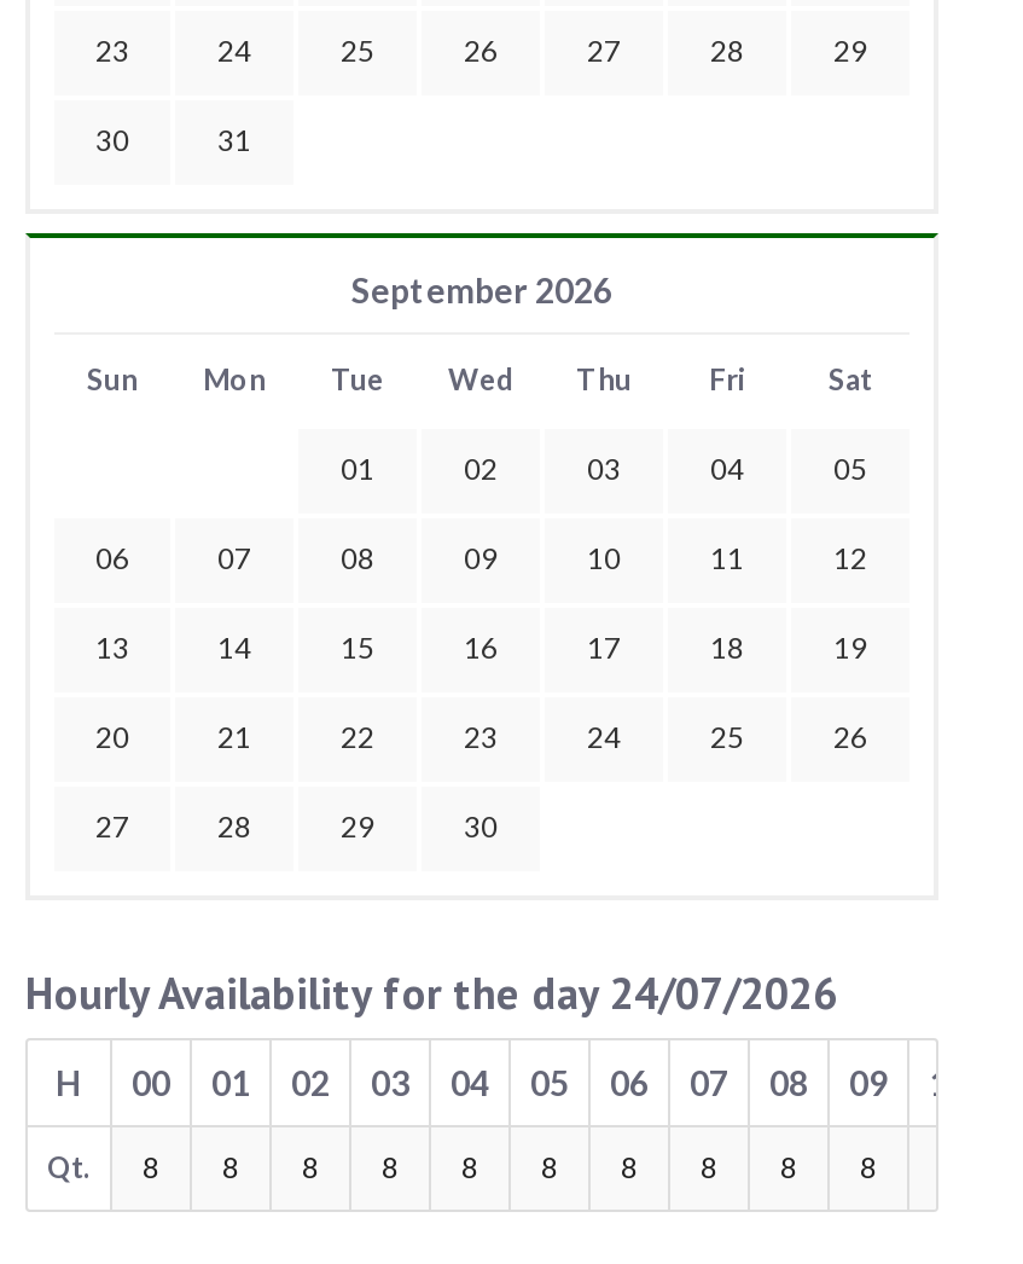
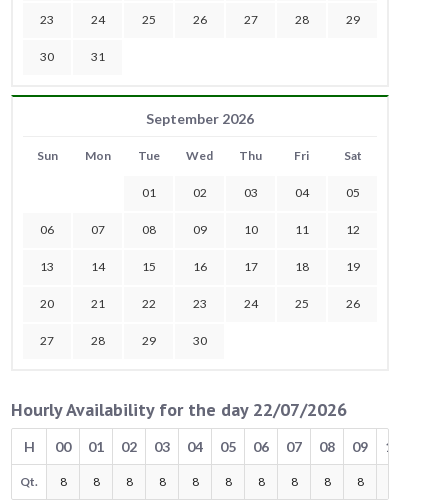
[25,965,837,1021] Hourly Availability for the day 24/07/2026 -> [11,398,347,421] Hourly Availability for the day 22/07/2026

